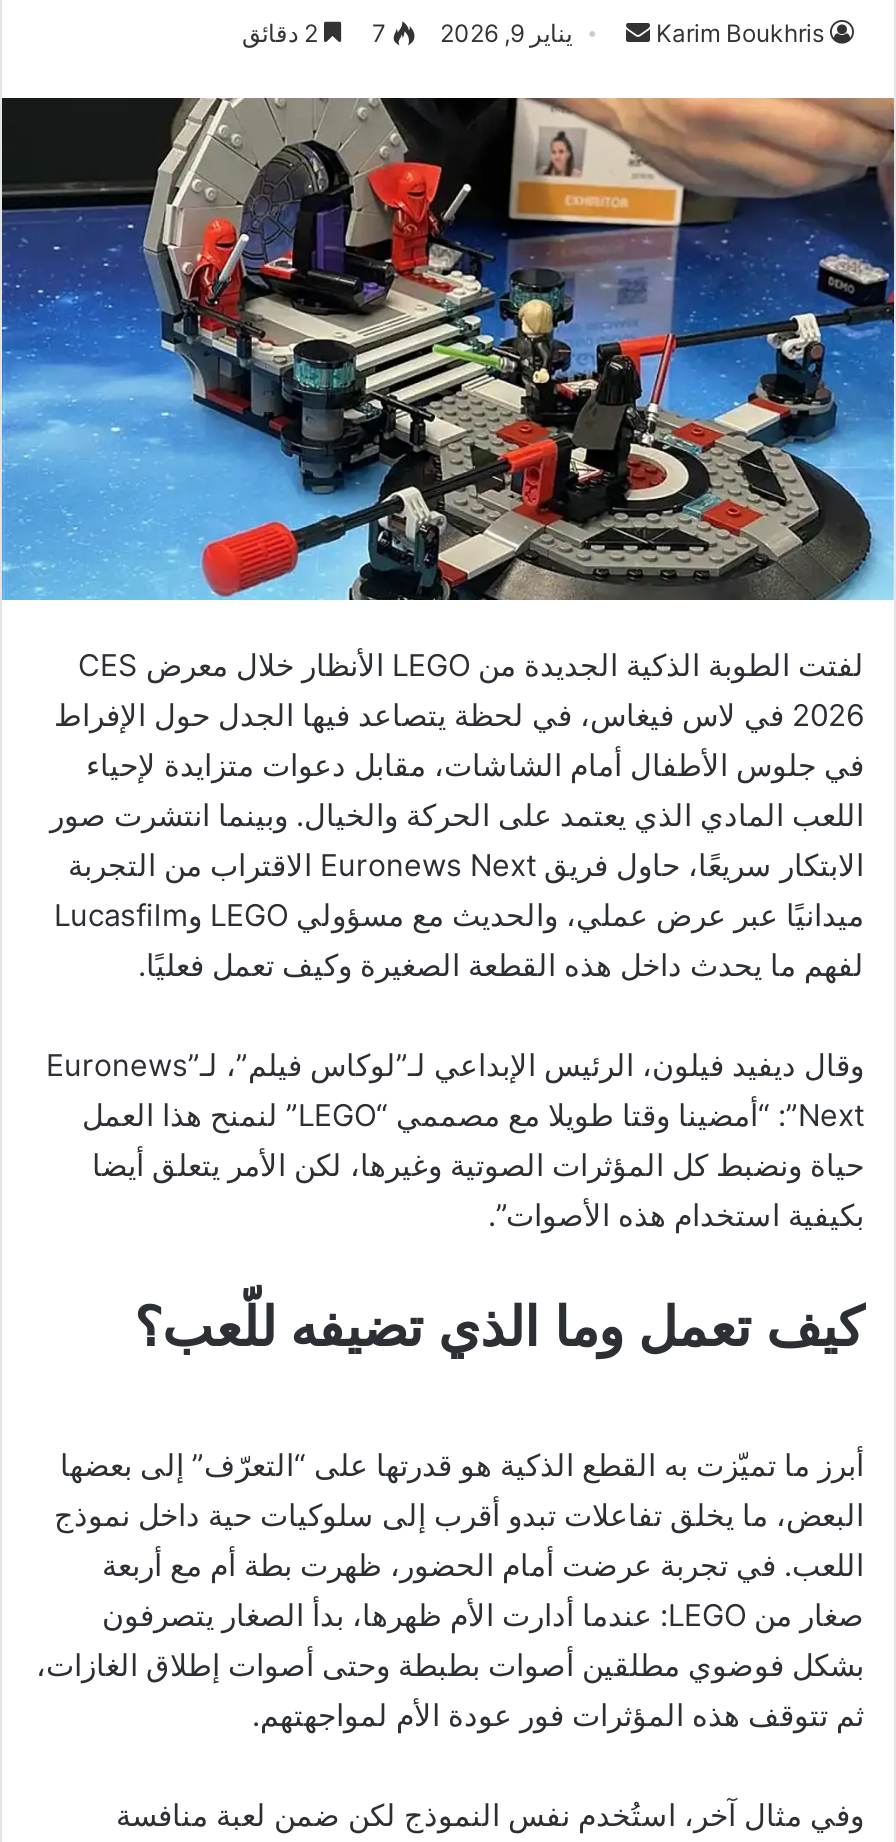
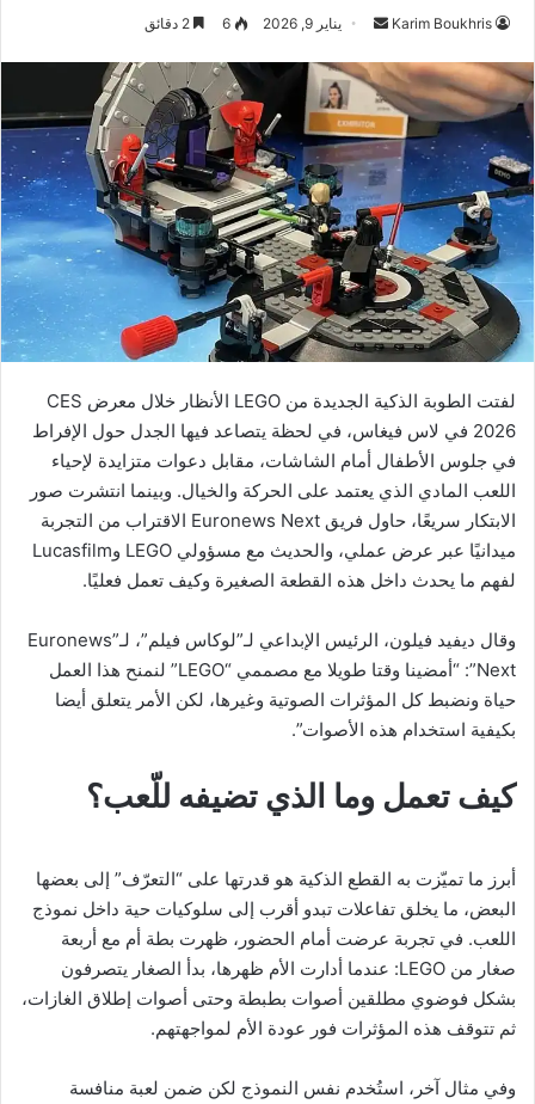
[372,18,386,48] 7 -> [222,14,230,32] 6

